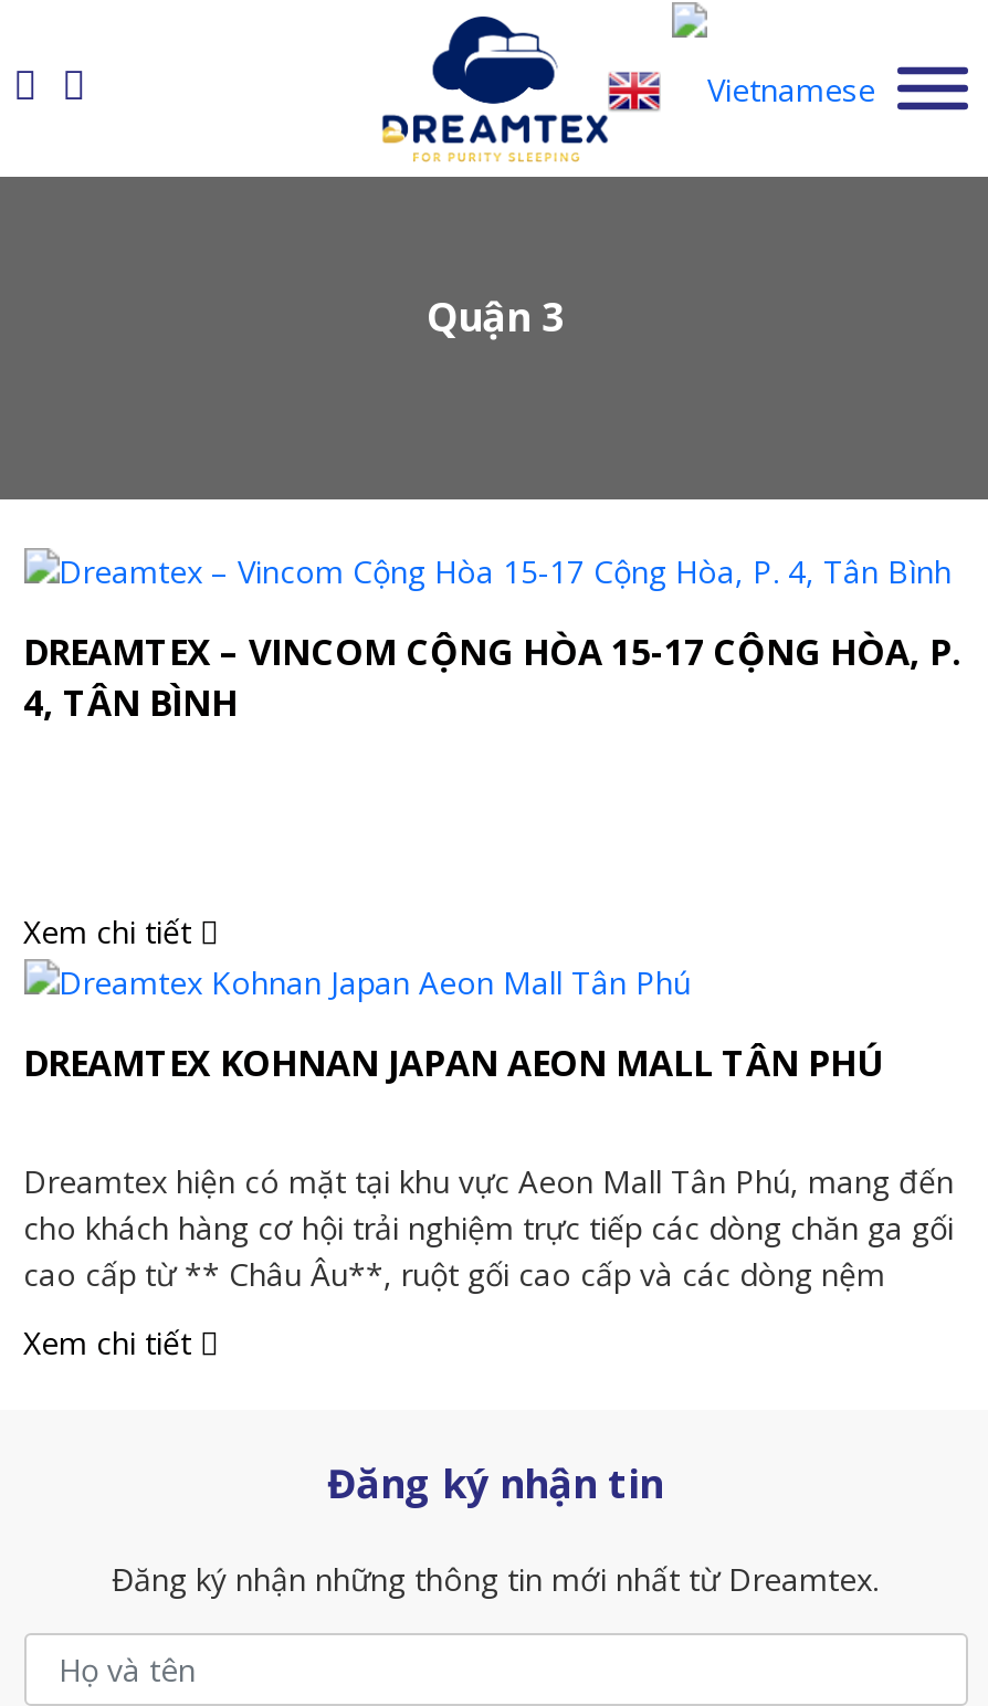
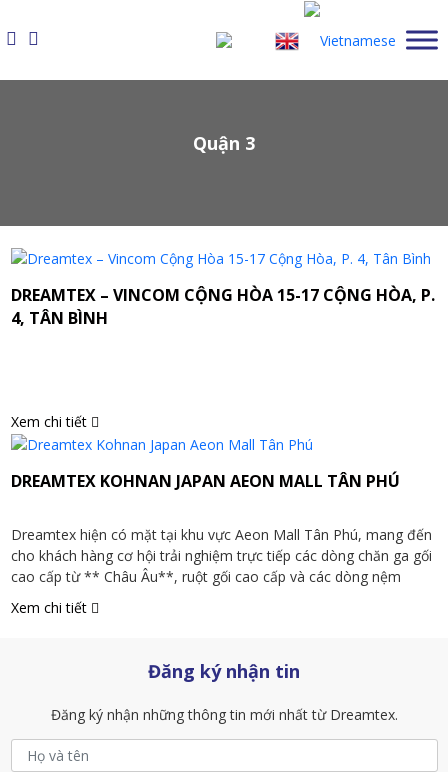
[380,13,610,164] [image] -> none

